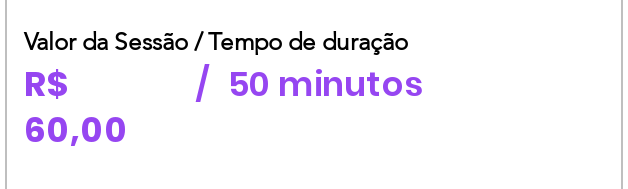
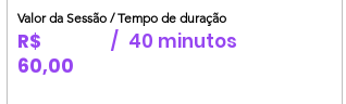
[196,60,424,108] / 50 minutos -> [110,28,237,54] / 40 minutos

